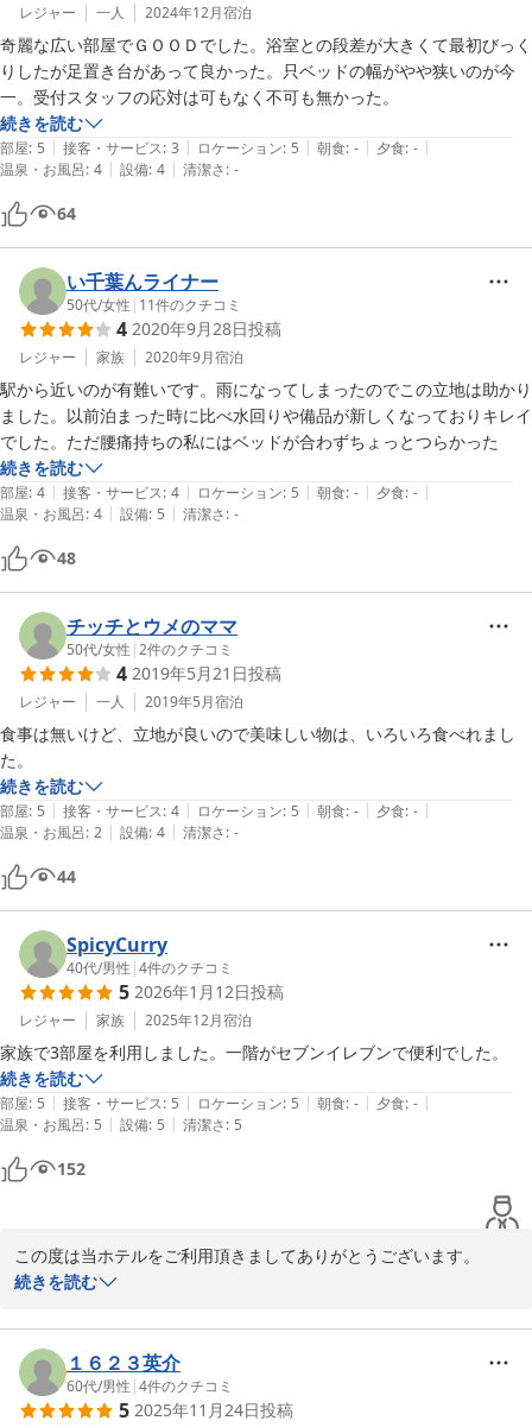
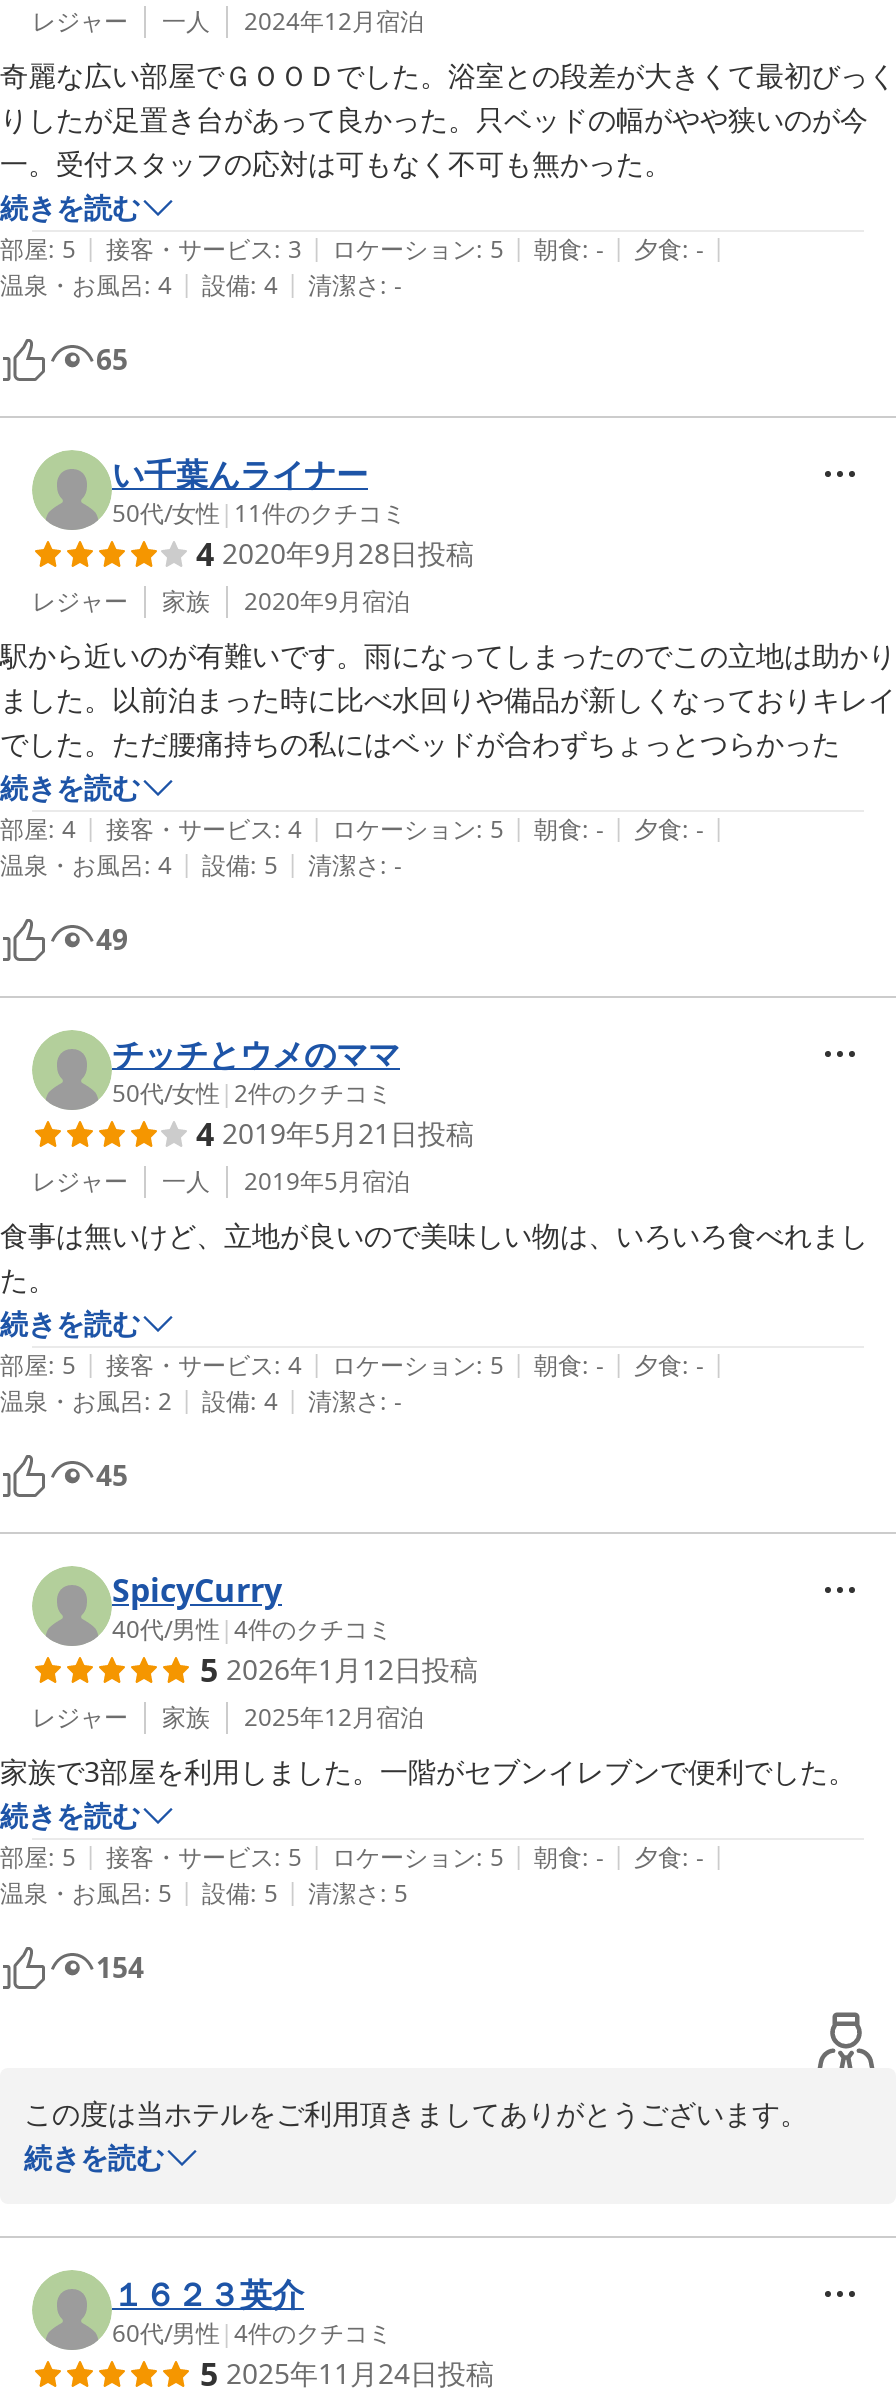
[57,202,76,225] 64 -> [96,340,128,378] 65
[57,547,76,569] 48 -> [96,920,128,958] 49
[57,865,76,888] 44 -> [96,1456,128,1494] 45
[57,1157,85,1180] 152 -> [96,1948,144,1986] 154

